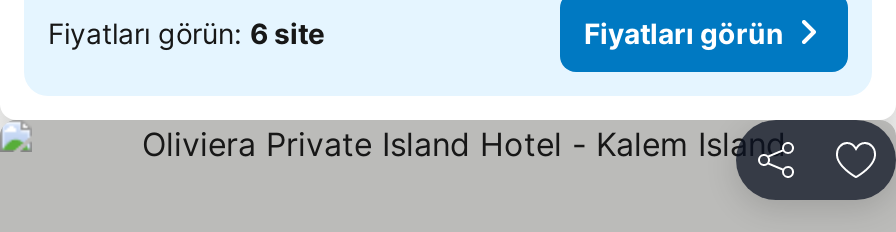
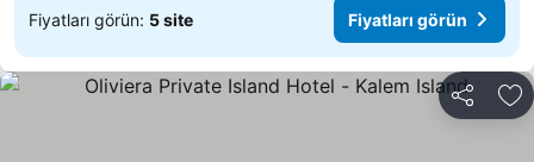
[48,15,324,49] Fiyatları görün: 6 site -> [29,9,193,29] Fiyatları görün: 5 site

